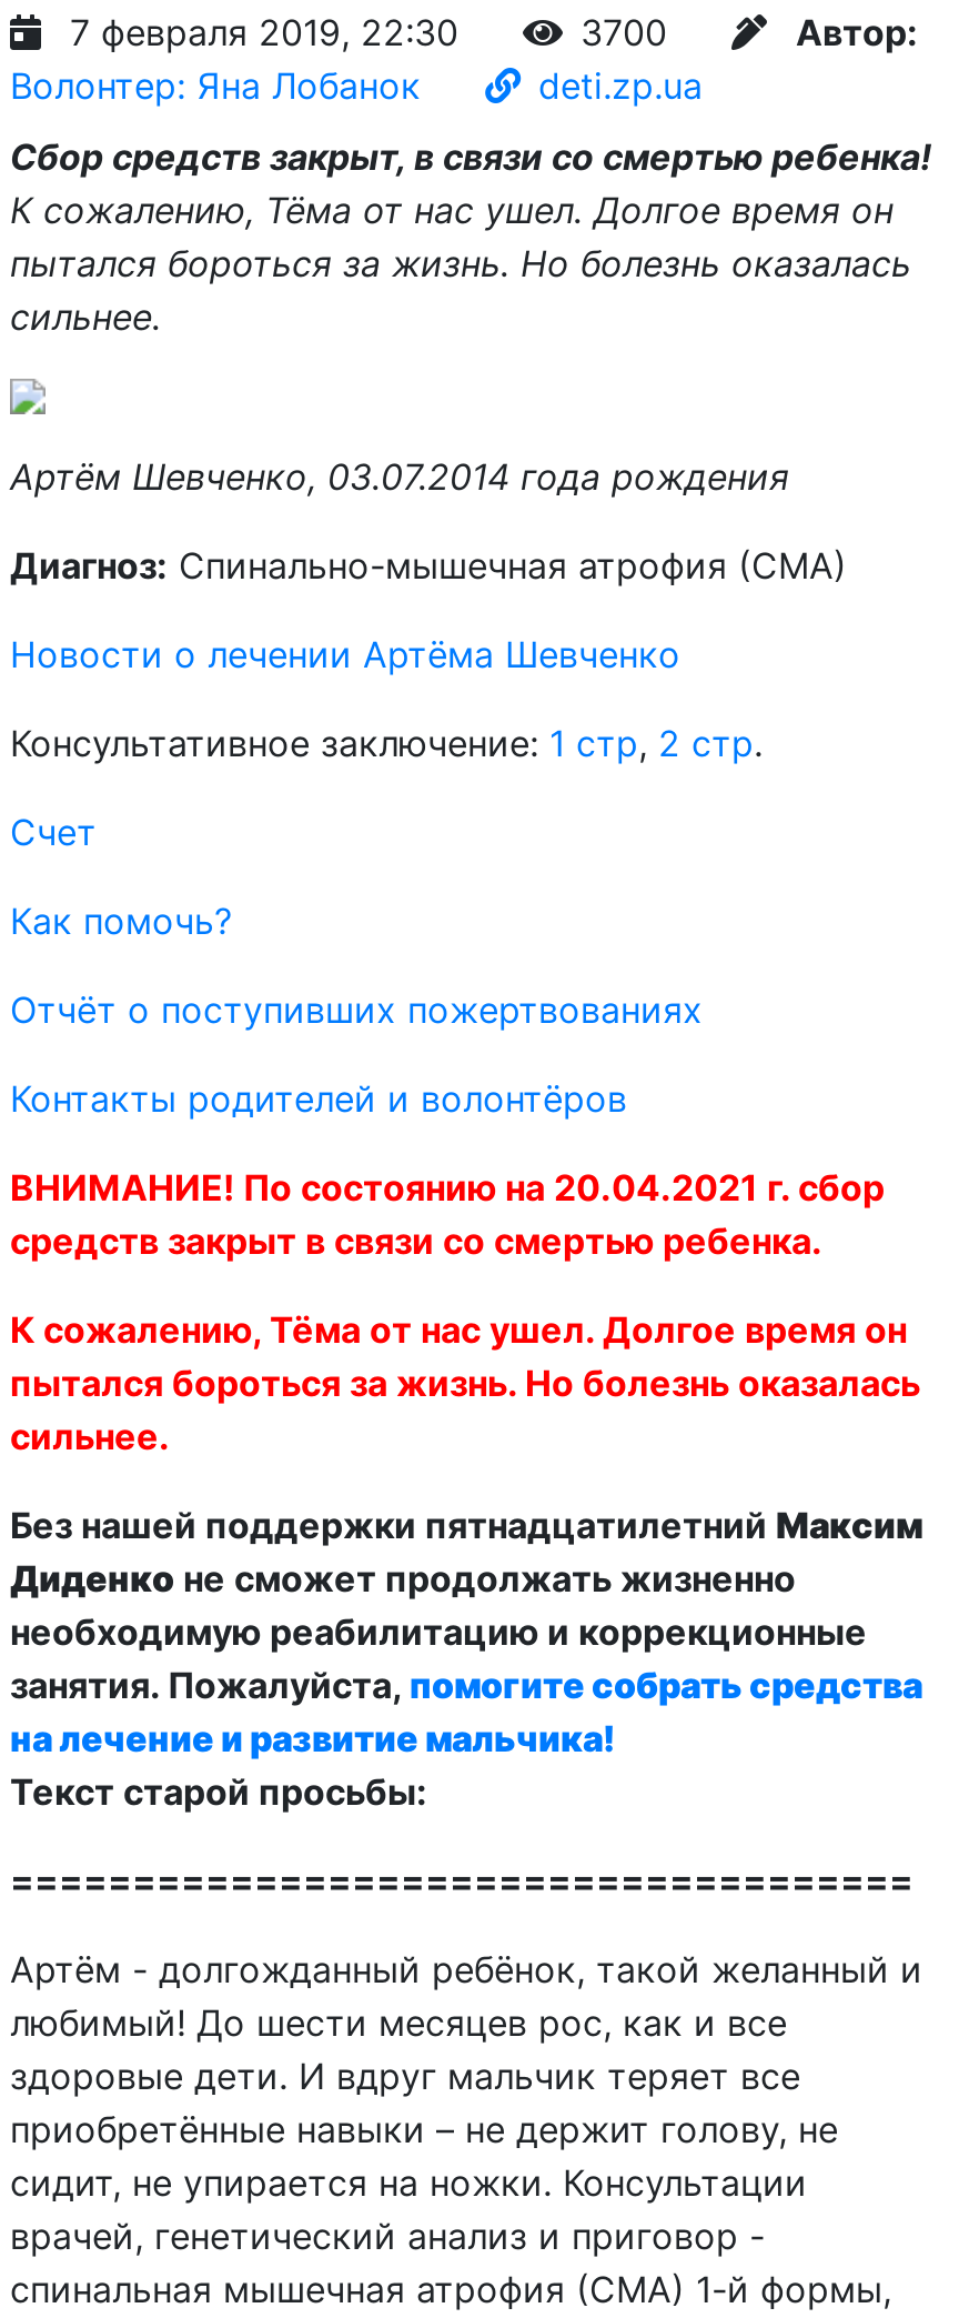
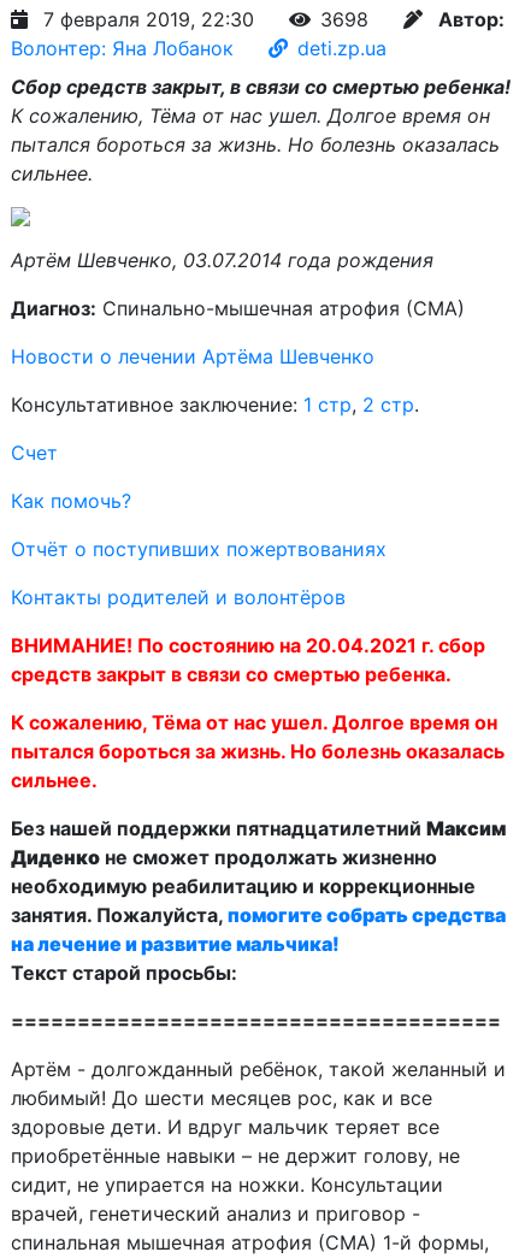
[581,10,678,54] 3700 -> [320,7,374,31] 3698

